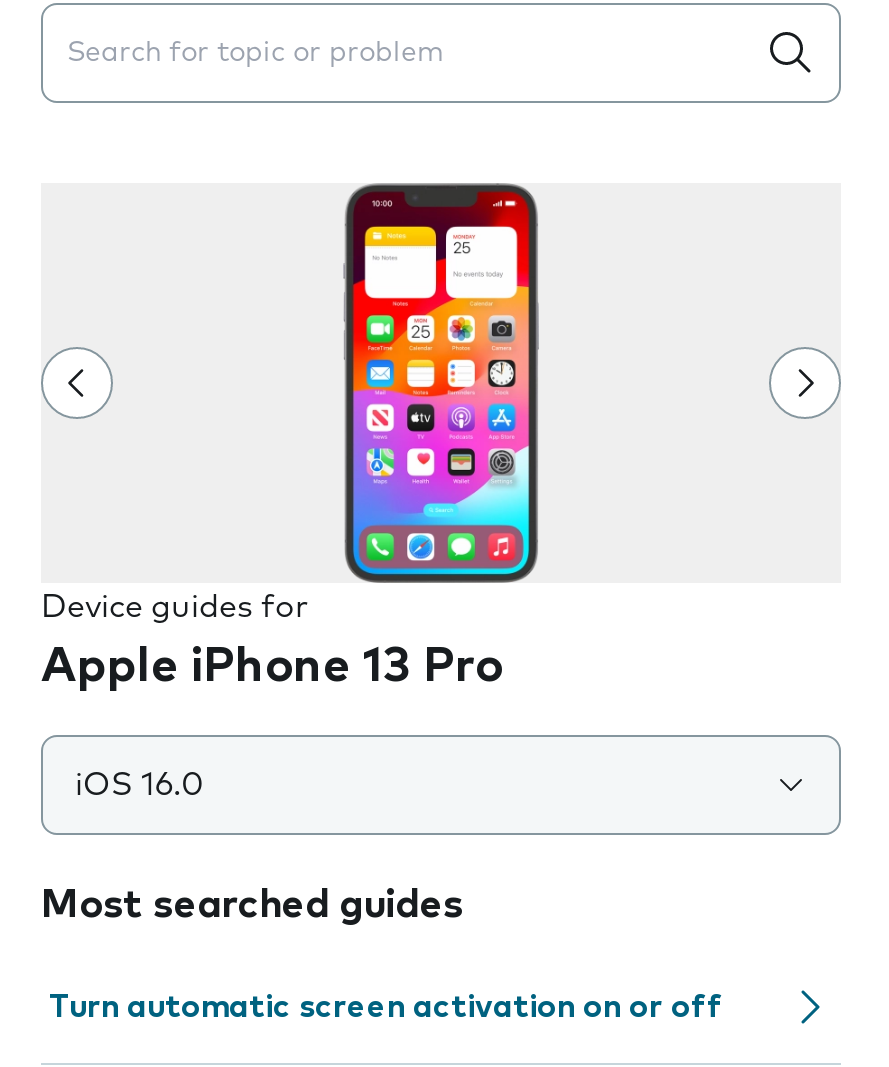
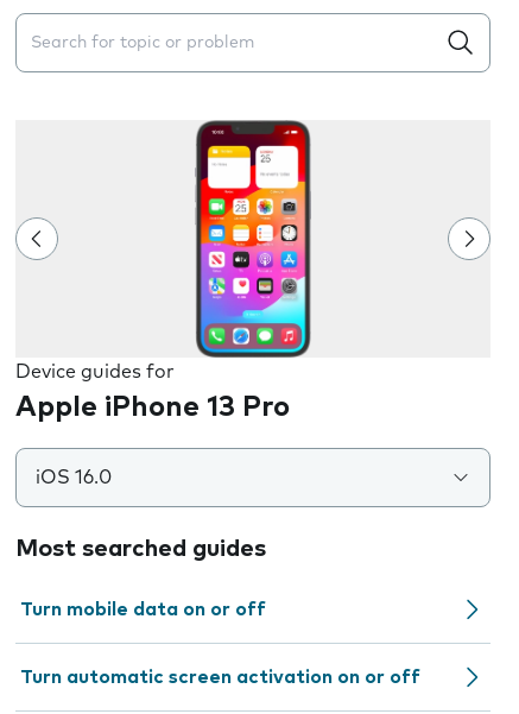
none -> [20,600,266,619] Turn mobile data on or off

